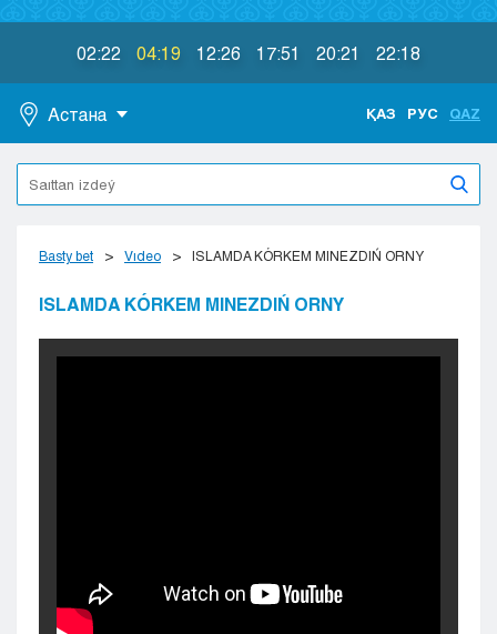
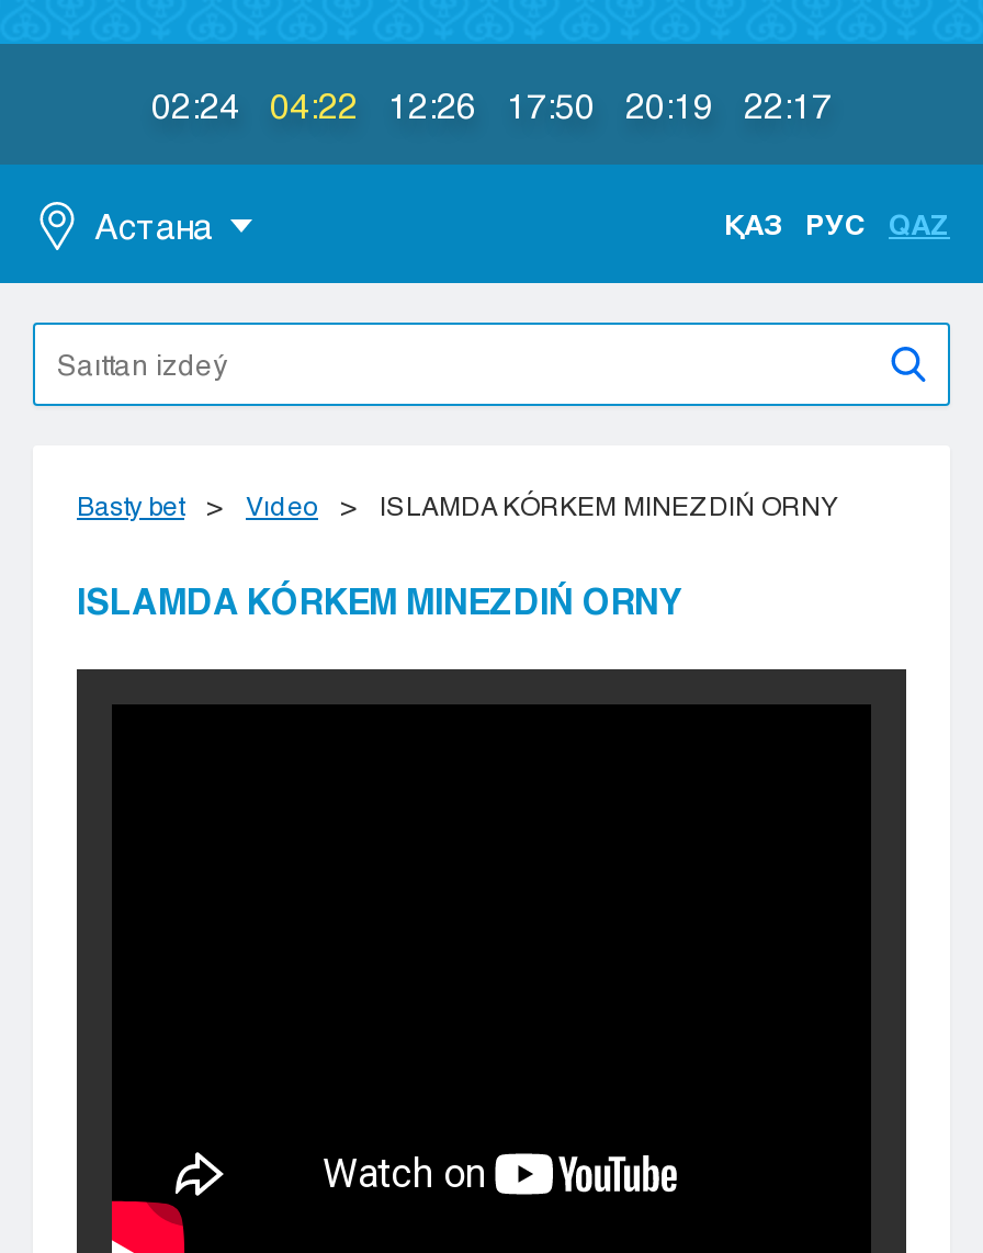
[77,42,121,63] 02:22 -> [151,83,239,125] 02:24
[136,42,181,63] 04:19 -> [270,83,358,125] 04:22
[256,42,301,63] 17:51 -> [507,83,595,125] 17:50
[316,42,361,63] 20:21 -> [625,83,713,125] 20:19
[376,42,420,63] 22:18 -> [744,83,832,125] 22:17

